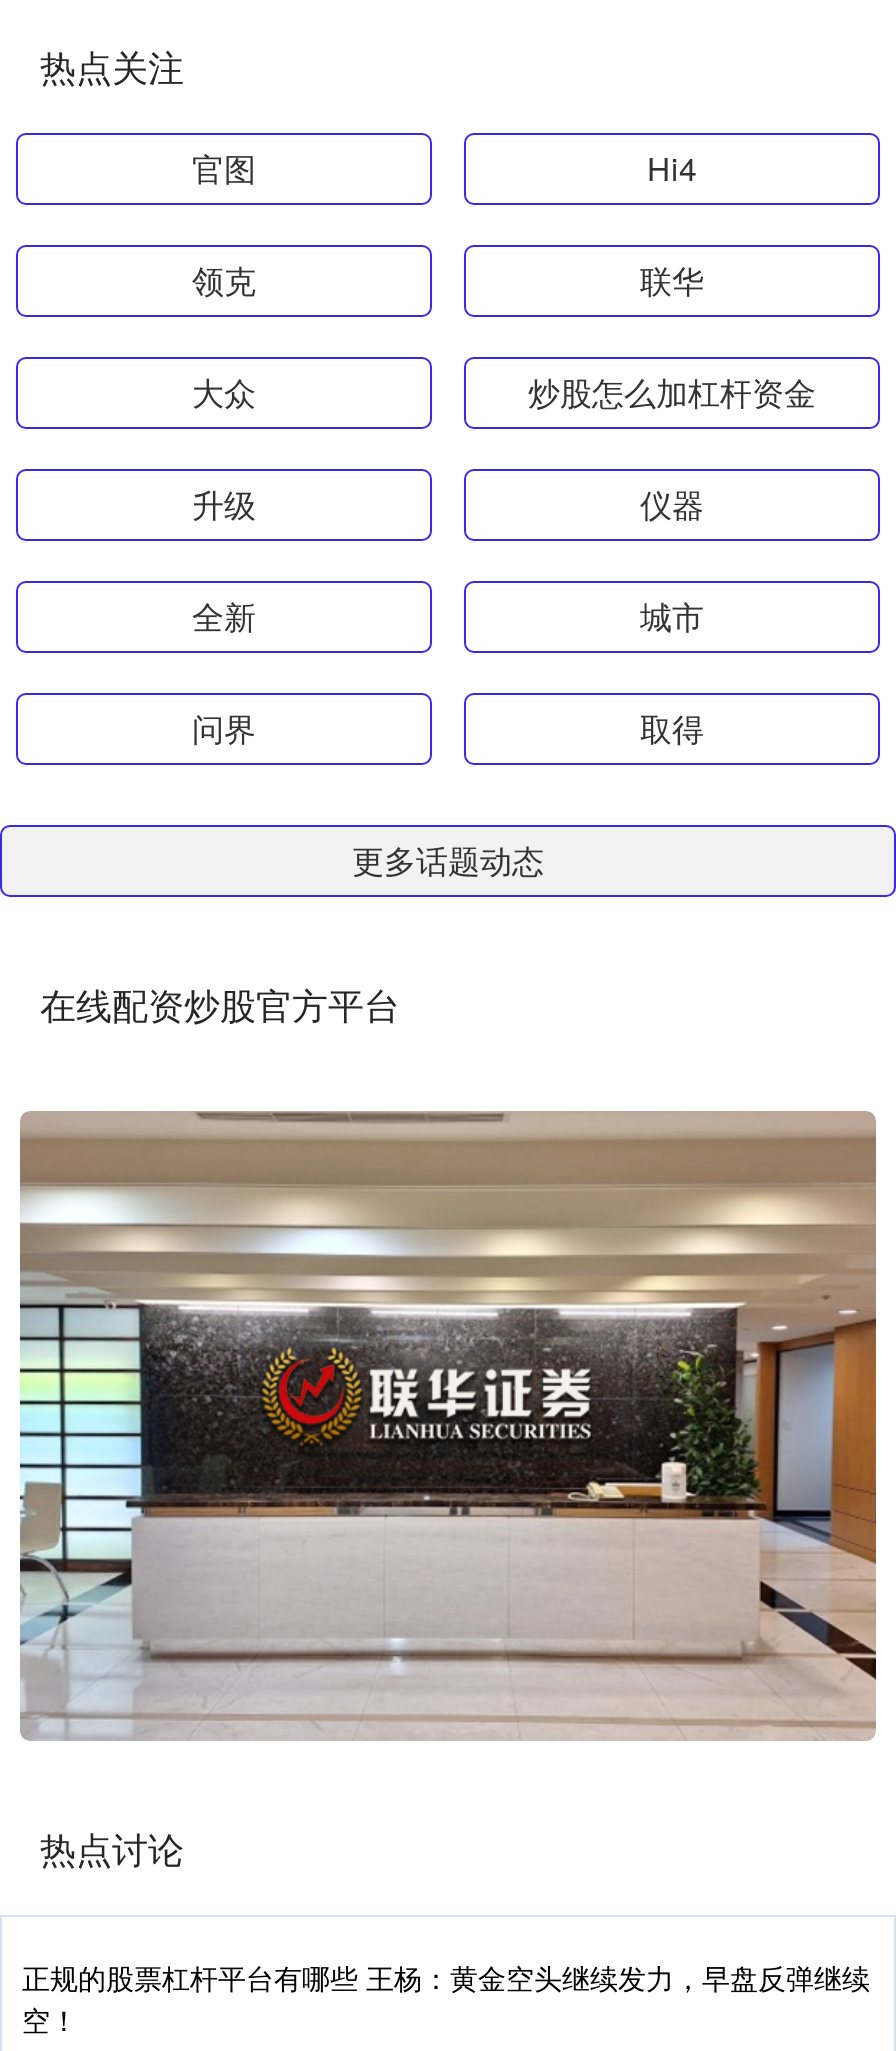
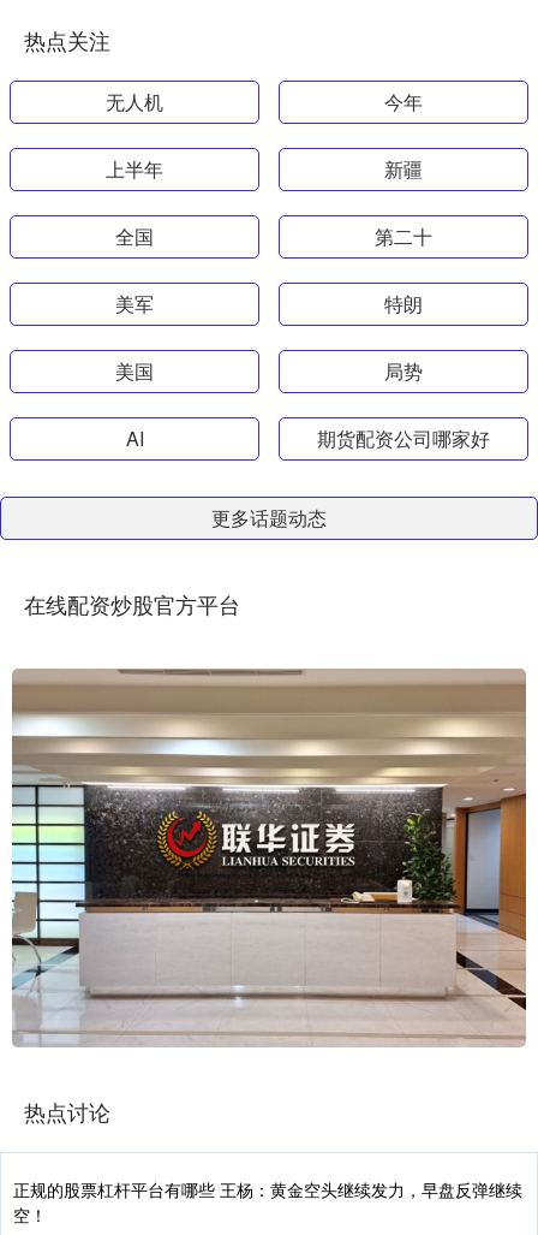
[192,144,697,190] 官图 | Hi4 -> [106,87,423,115] 无人机 | 今年
[192,256,704,302] 领克 | 联华 -> [106,155,423,182] 上半年 | 新疆
[192,368,816,414] 大众 | 炒股怎么加杠杆资金 -> [115,222,432,250] 全国 | 第二十
[192,480,704,526] 升级 | 仪器 -> [115,289,423,317] 美军 | 特朗
[192,592,704,638] 全新 | 城市 -> [115,357,423,384] 美国 | 局势
[192,704,704,750] 问界 | 取得 -> [125,424,490,452] AI | 期货配资公司哪家好

